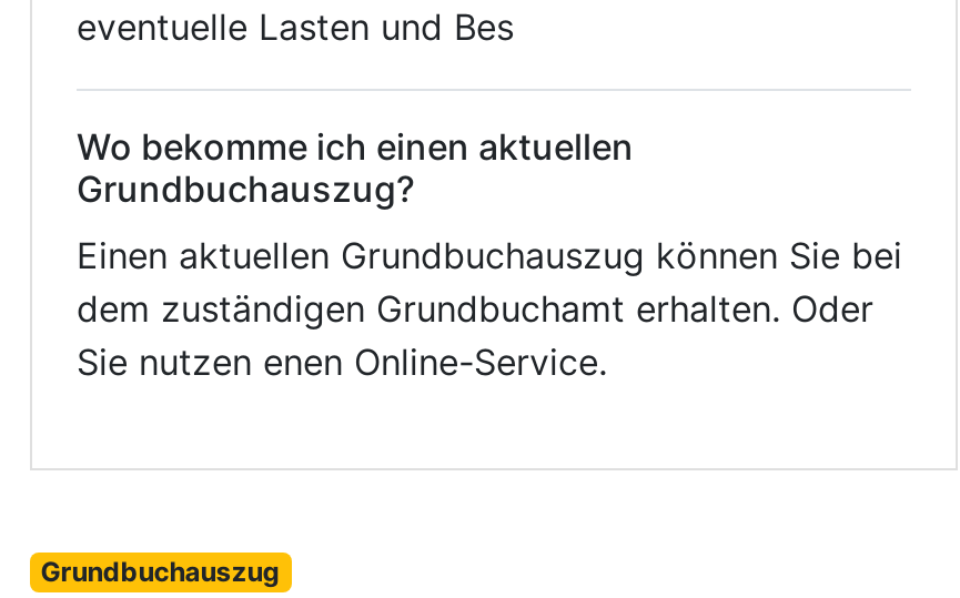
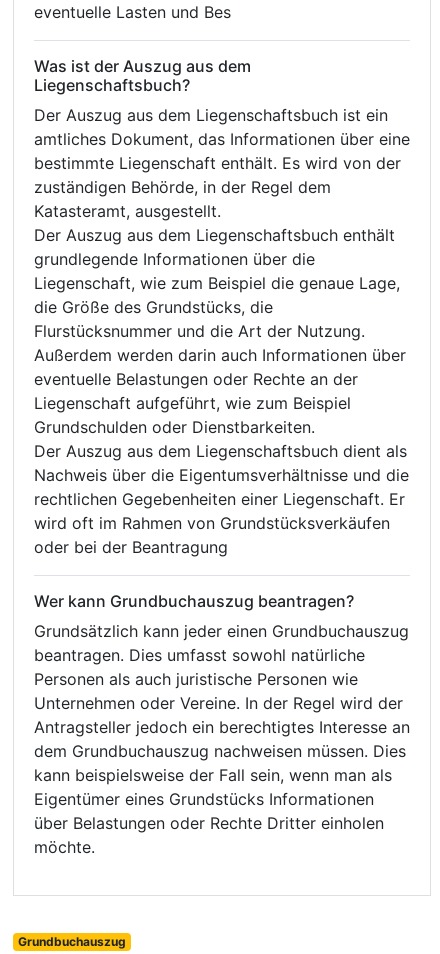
[77,124,902,384] Wo bekomme ich einen aktuellen | Grundbuchauszug? | Einen aktuellen Grundbuchauszug können Sie bei | dem zuständigen Grundbuchamt erhalten. Oder | Sie nutzen enen Online-Service. -> [34,56,410,857] Was ist der Auszug aus dem | Liegenschaftsbuch? | Der Auszug aus dem Liegenschaftsbuch ist ein | amtliches Dokument, das Informationen über eine | bestimmte Liegenschaft enthält. Es wird von der | zuständigen Behörde, in der Regel dem | Katasteramt, ausgestellt. | Der Auszug aus dem Liegenschaftsbuch enthält | grundlegende Informationen über die | Liegenschaft, wie zum Beispiel die genaue Lage, | die Größe des Grundstücks, die | Flurstücksnummer und die Art der Nutzung. | Außerdem werden darin auch Informationen über | eventuelle Belastungen oder Rechte an der | Liegenschaft aufgeführt, wie zum Beispiel | Grundschulden oder Dienstbarkeiten. | Der Auszug aus dem Liegenschaftsbuch dient als | Nachweis über die Eigentumsverhältnisse und die | rechtlichen Gegebenheiten einer Liegenschaft. Er | wird oft im Rahmen von Grundstücksverkäufen | oder bei der Beantragung | Wer kann Grundbuchauszug beantragen? | Grundsätzlich kann jeder einen Grundbuchauszug | beantragen. Dies umfasst sowohl natürliche | Personen als auch juristische Personen wie | Unternehmen oder Vereine. In der Regel wird der | Antragsteller jedoch ein berechtigtes Interesse an | dem Grundbuchauszug nachweisen müssen. Dies | kann beispielsweise der Fall sein, wenn man als | Eigentümer eines Grundstücks Informationen | über Belastungen oder Rechte Dritter einholen | möchte.

